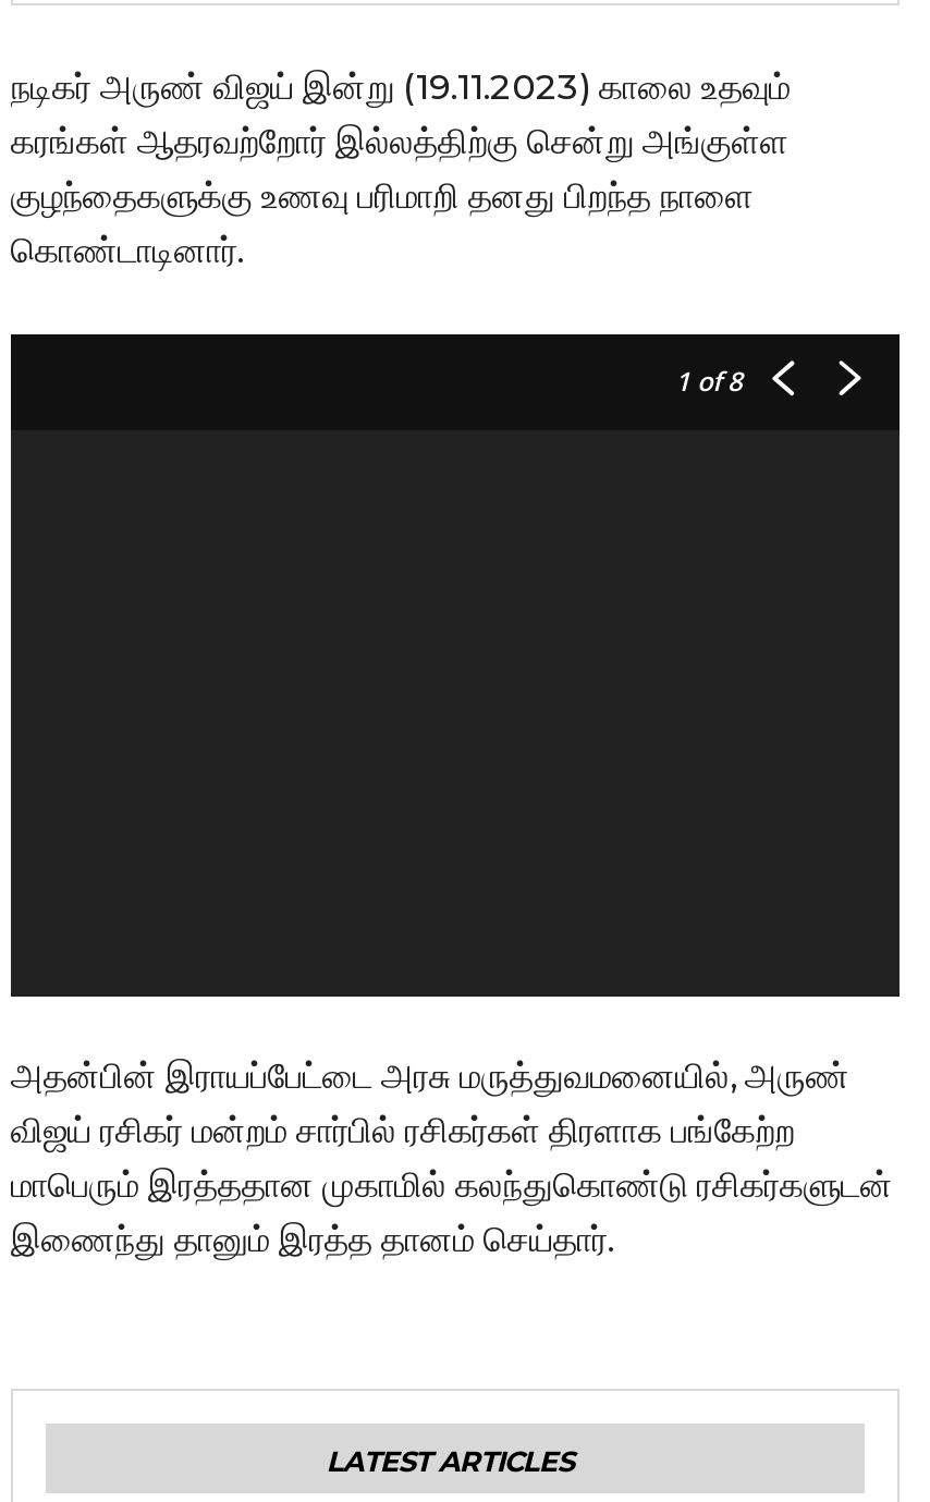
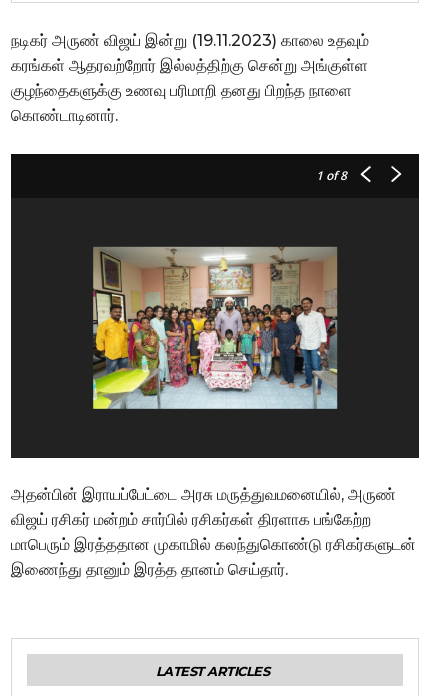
none -> [92,246,338,410] [image]

